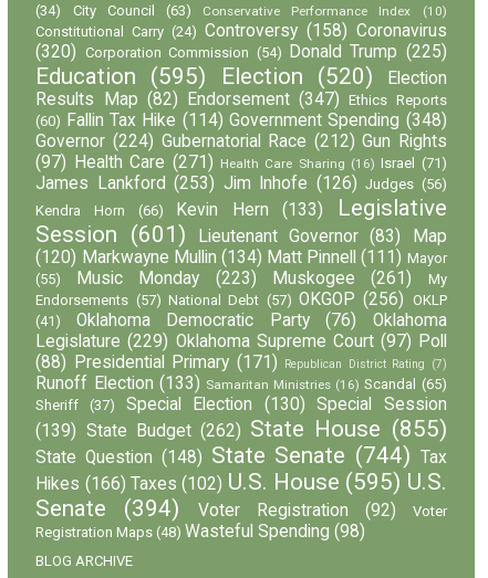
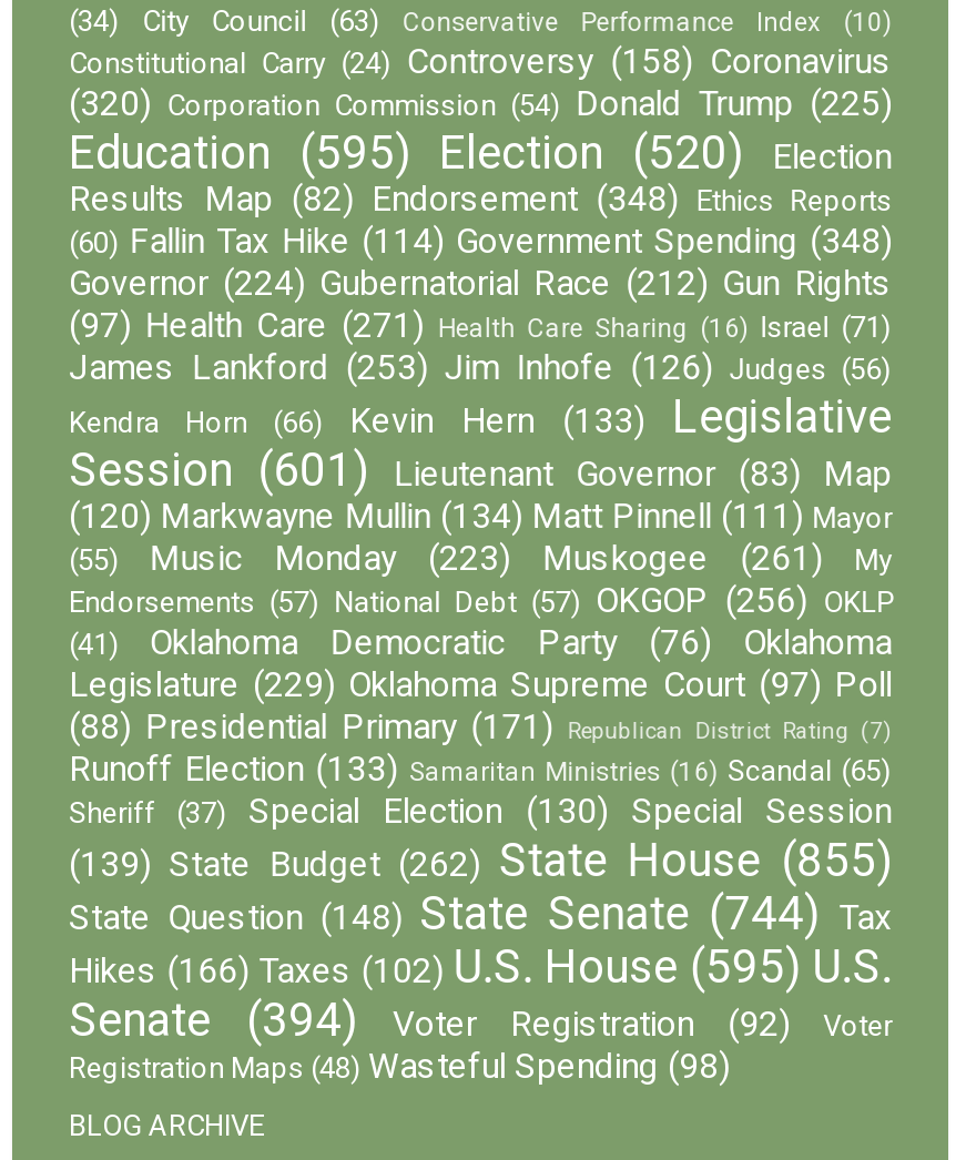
[36,89,447,109] Results Map (82) Endorsement (347) Ethics Reports -> [69,179,892,219] Results Map (82) Endorsement (348) Ethics Reports

